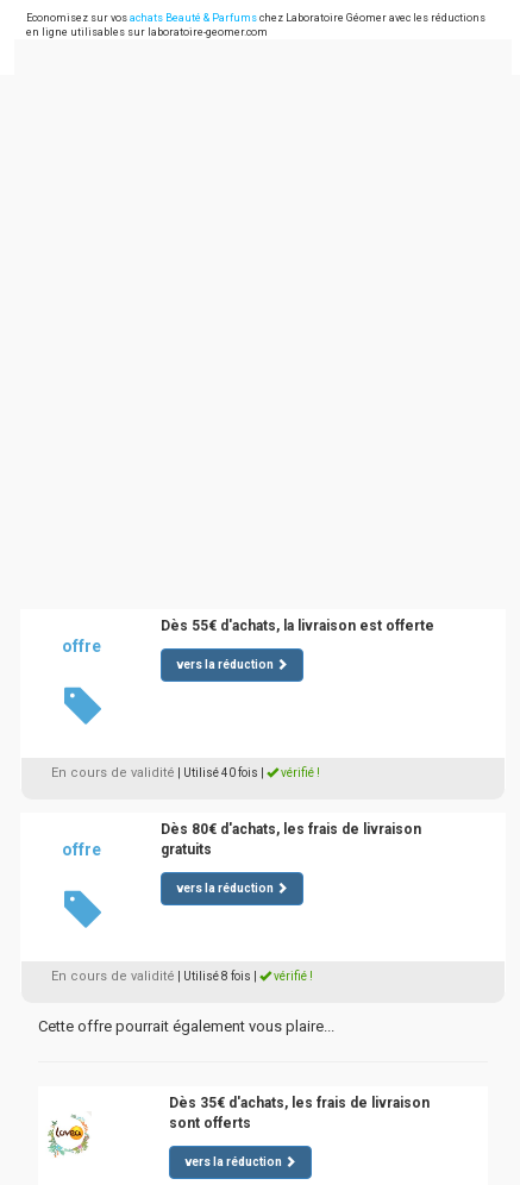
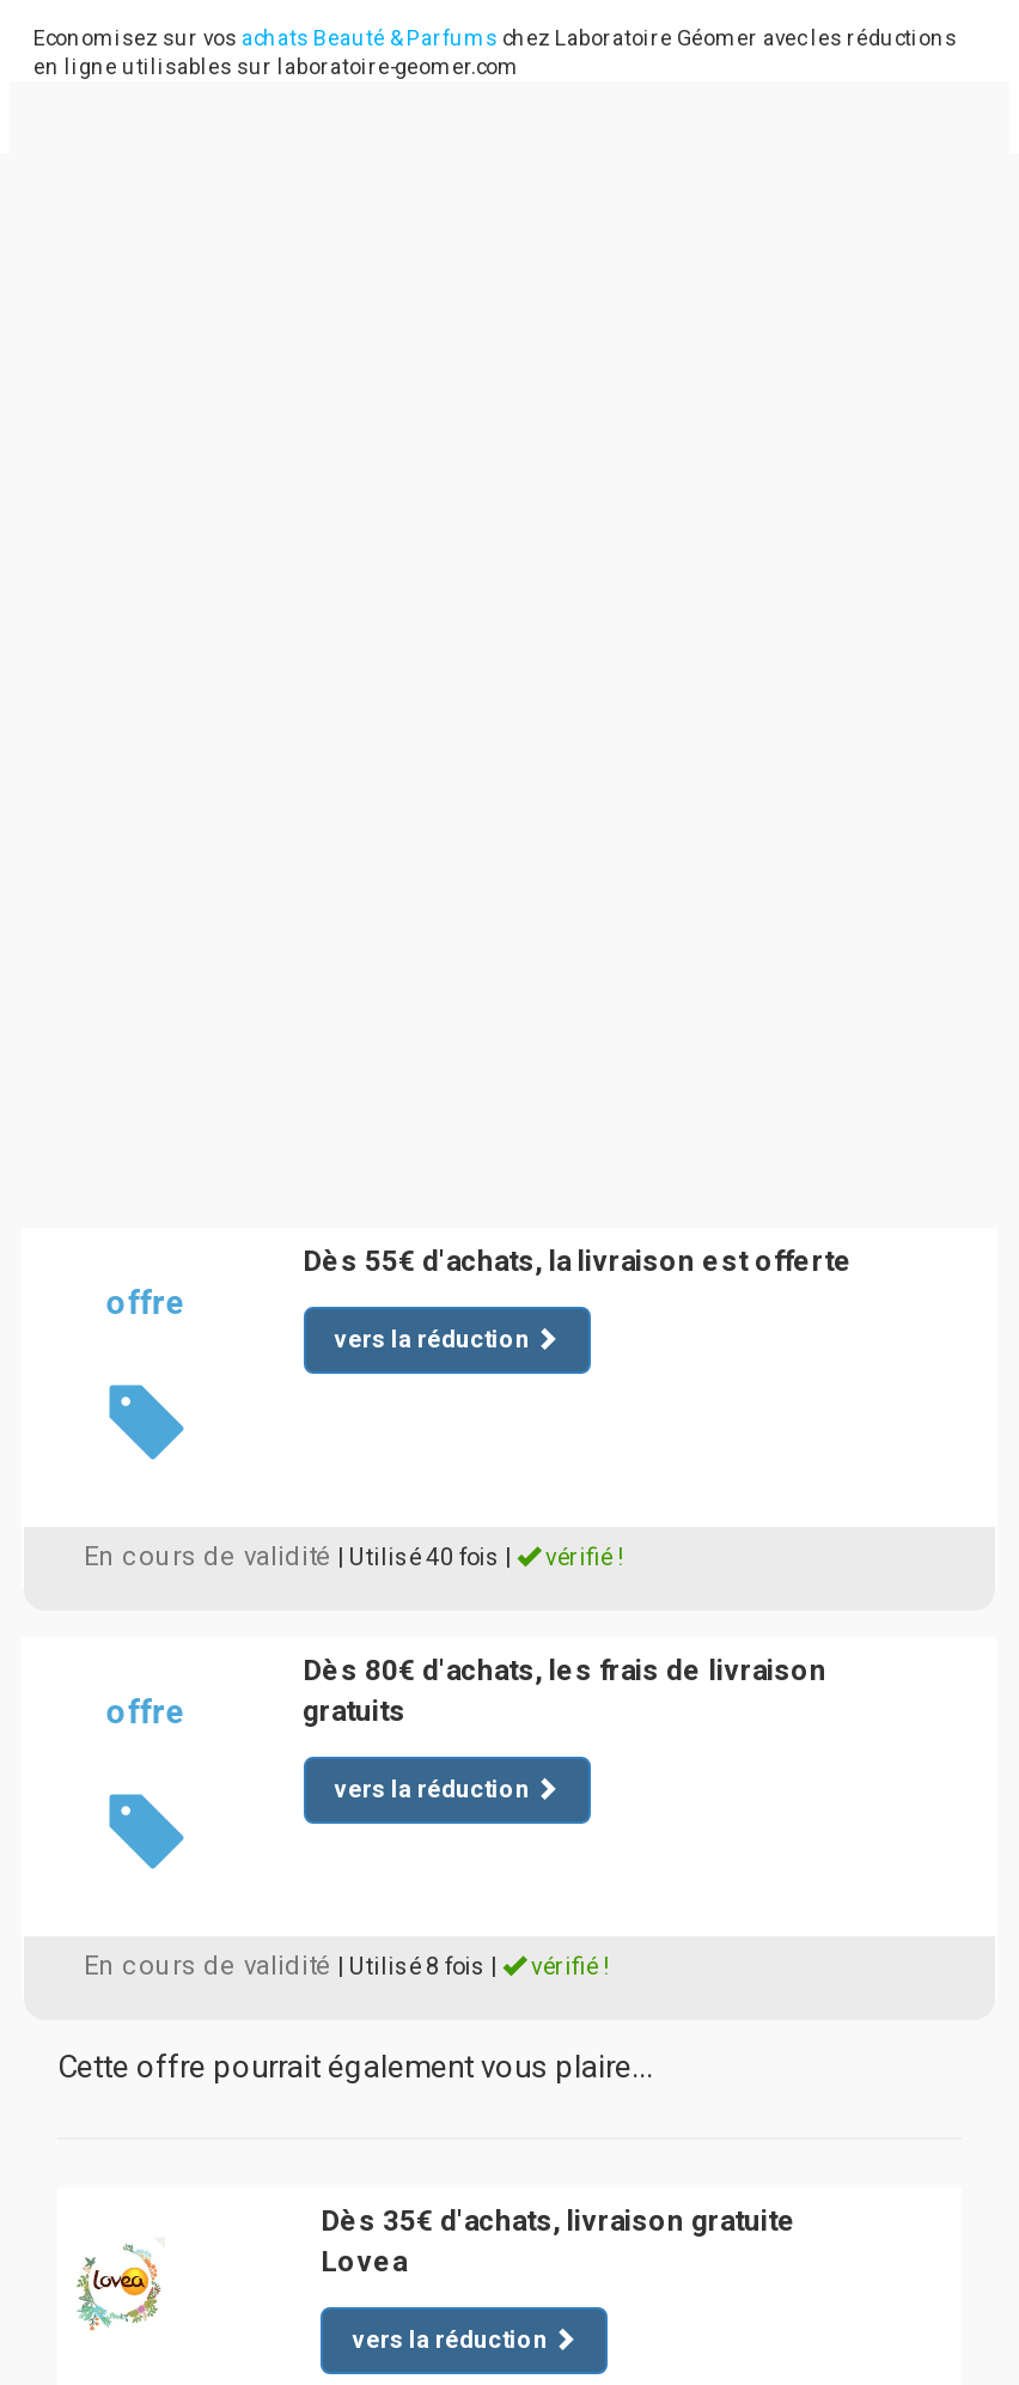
[169,1095,430,1131] Dès 35€ d'achats, les frais de livraison | sont offerts -> [321,2204,797,2278] Dès 35€ d'achats, livraison gratuite | Lovea

